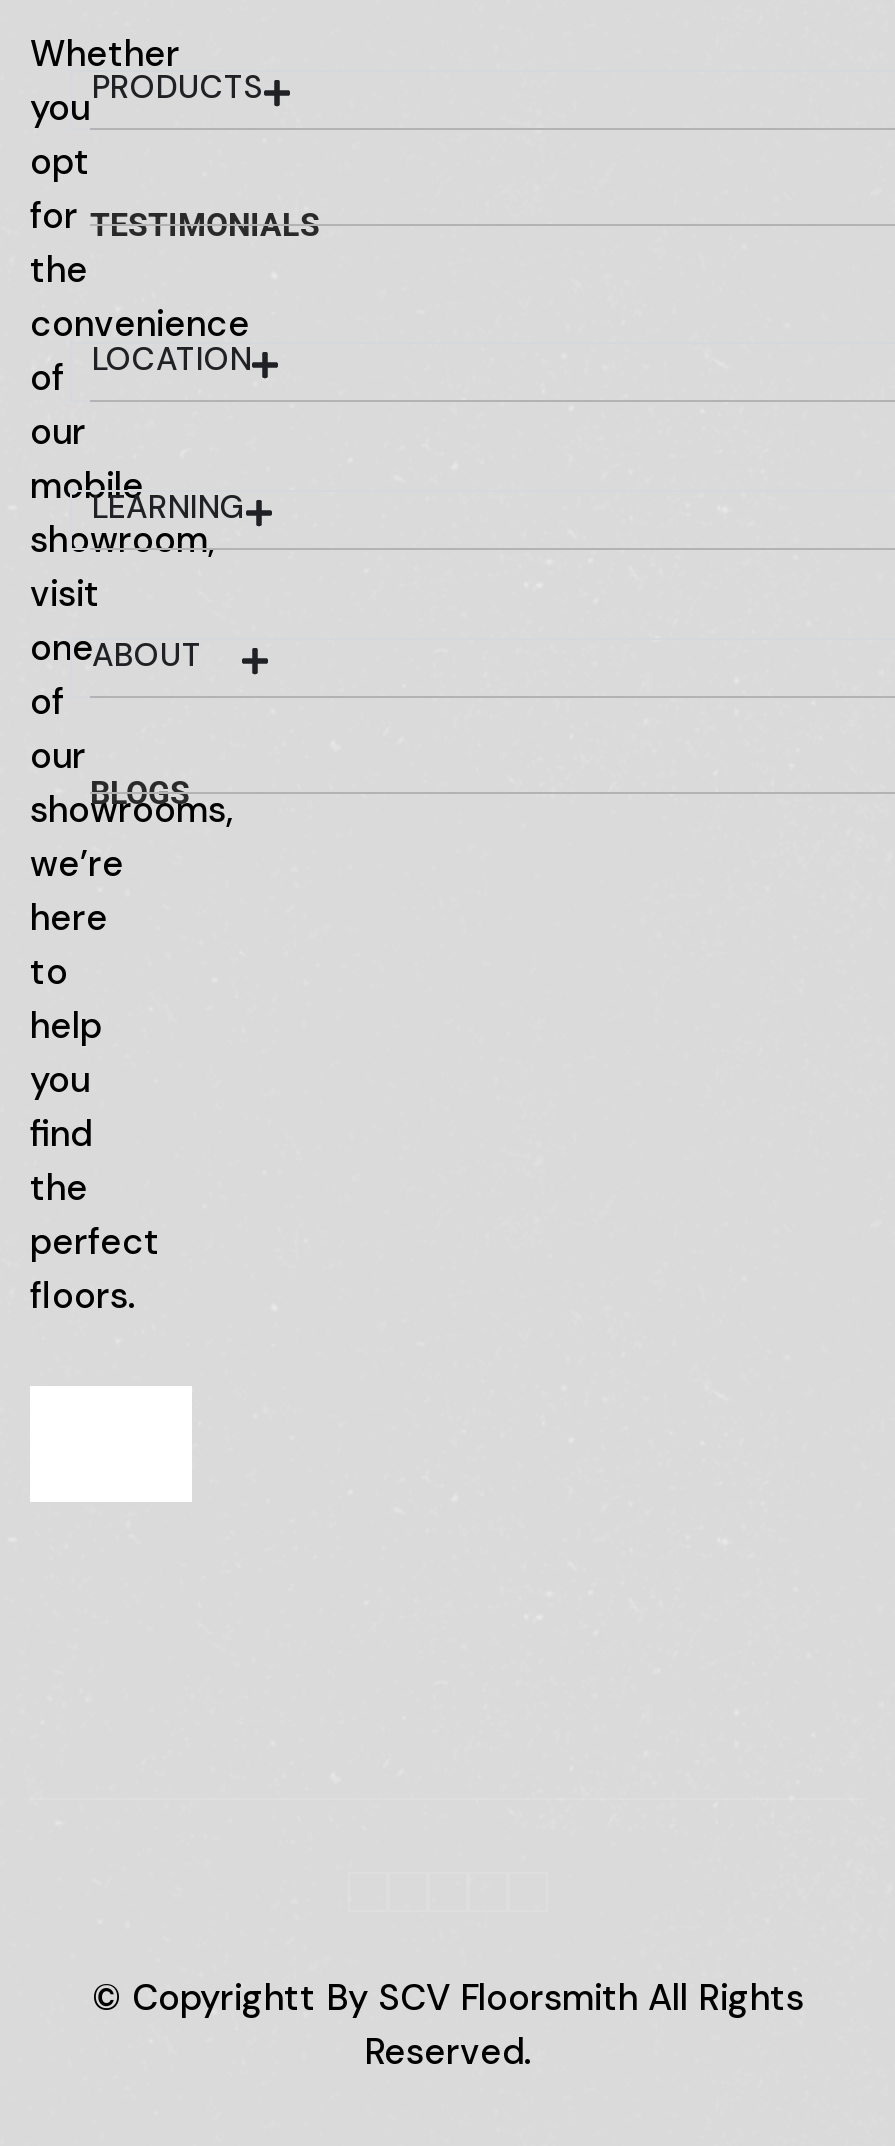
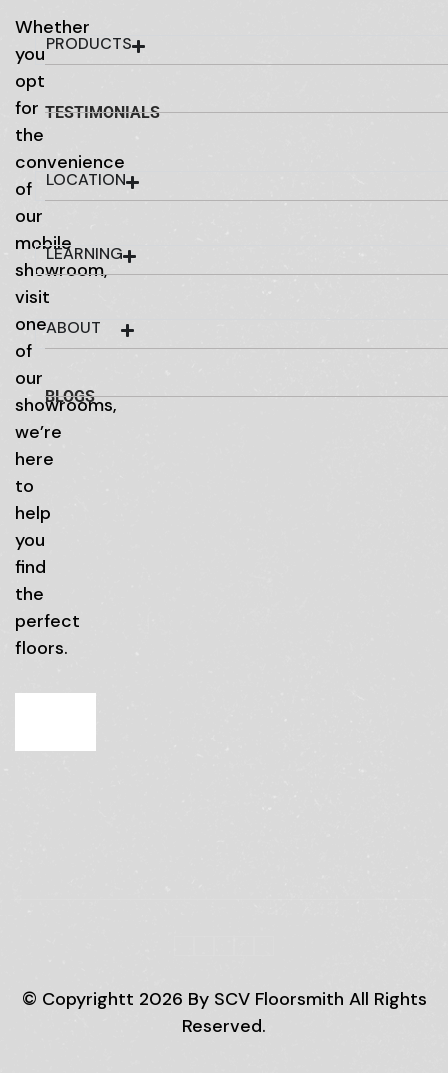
[92,1974,804,2022] © Copyrightt By SCV Floorsmith All Rights -> [21,987,426,1011] © Copyrightt 2026 By SCV Floorsmith All Rights

